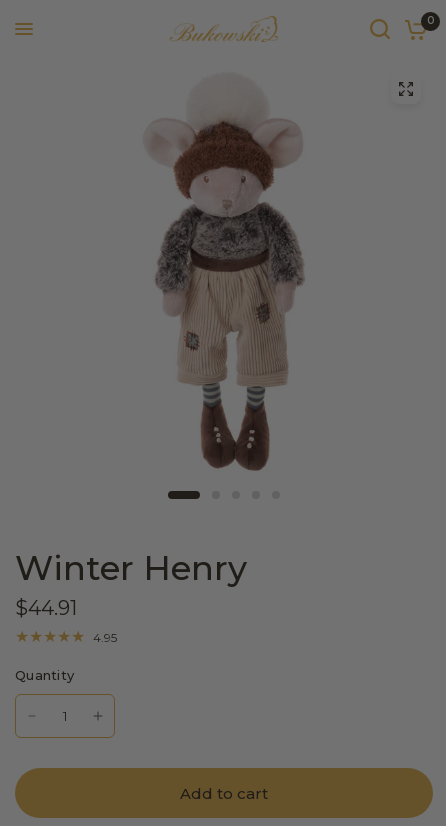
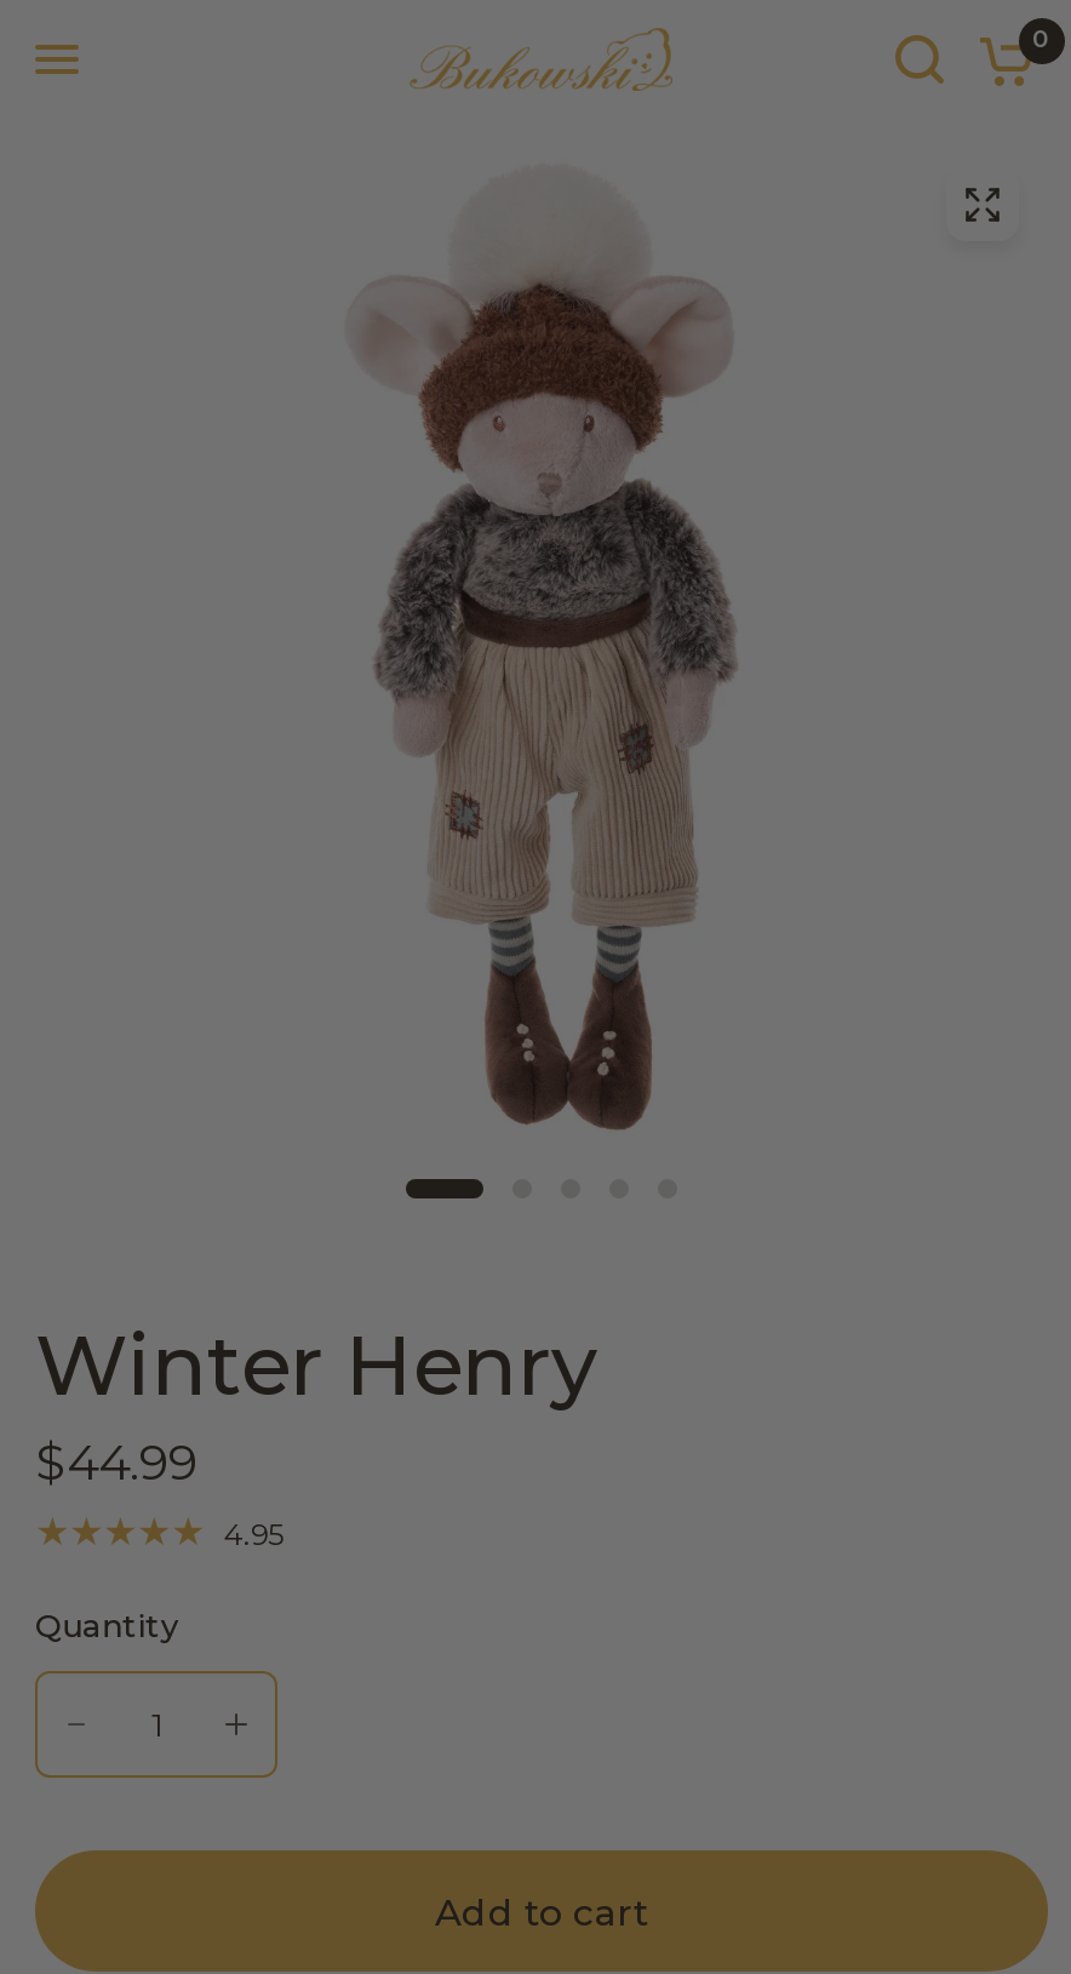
[15,596,77,620] $44.91 -> [35,1434,197,1492] $44.99

